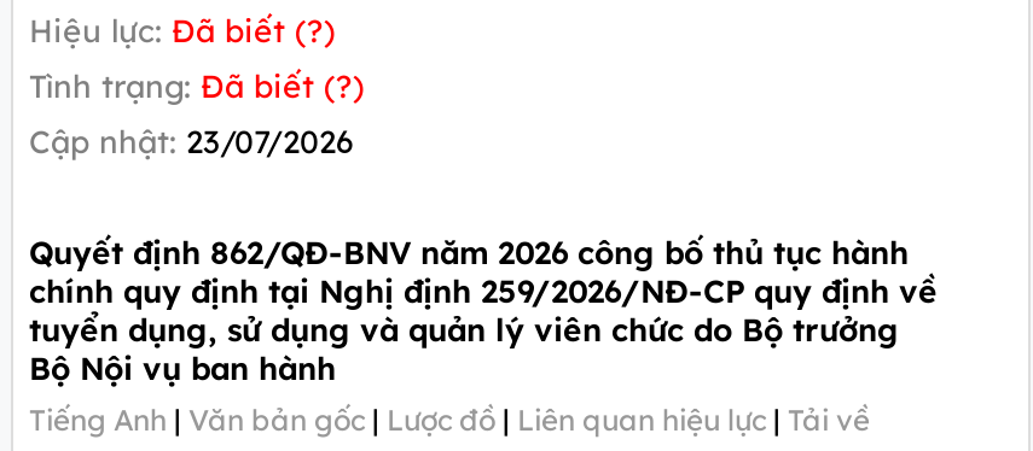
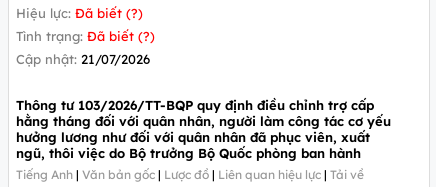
[29,122,353,160] Cập nhật: 23/07/2026 -> [15,50,149,66] Cập nhật: 21/07/2026
[29,233,938,388] Quyết định 862/QĐ-BNV năm 2026 công bố thủ tục hành | chính quy định tại Nghị định 259/2026/NĐ-CP quy định về | tuyển dụng, sử dụng và quản lý viên chức do Bộ trưởng | Bộ Nội vụ ban hành -> [15,97,390,161] Thông tư 103/2026/TT-BQP quy định điều chỉnh trợ cấp | hằng tháng đối với quân nhân, người làm công tác cơ yếu | hưởng lương như đối với quân nhân đã phục viên, xuất | ngũ, thôi việc do Bộ trưởng Bộ Quốc phòng ban hành

